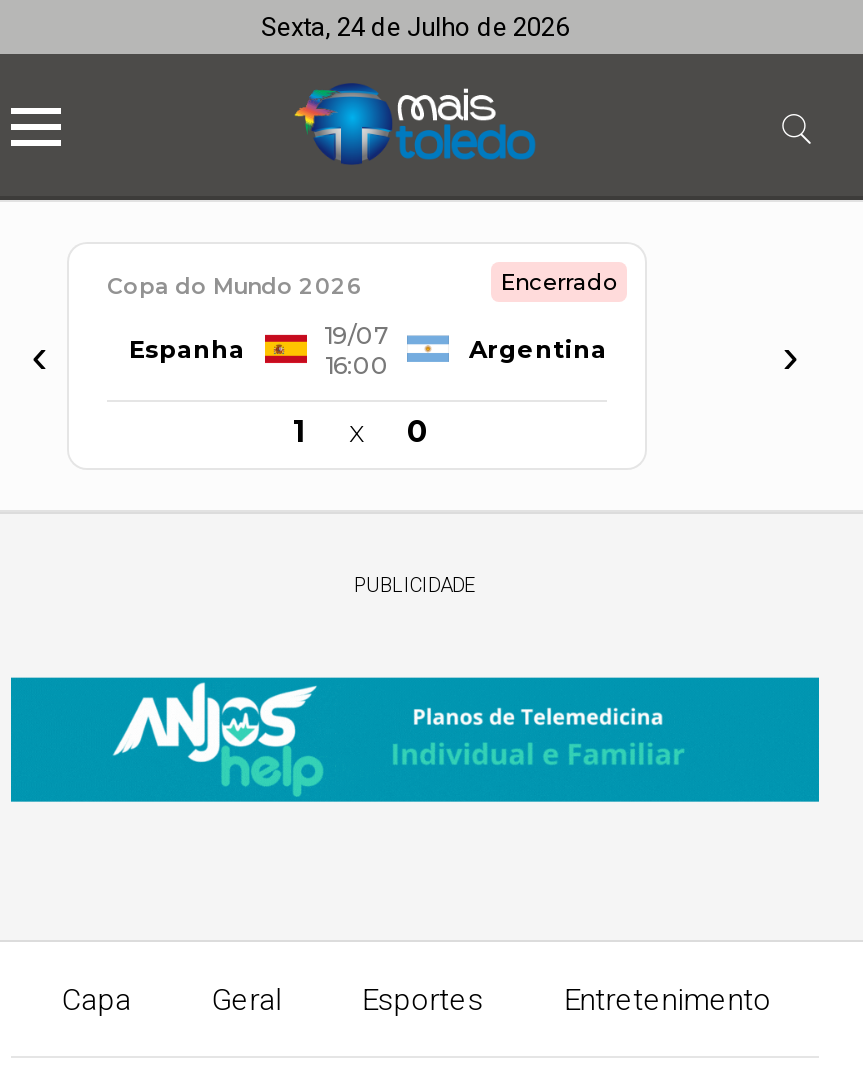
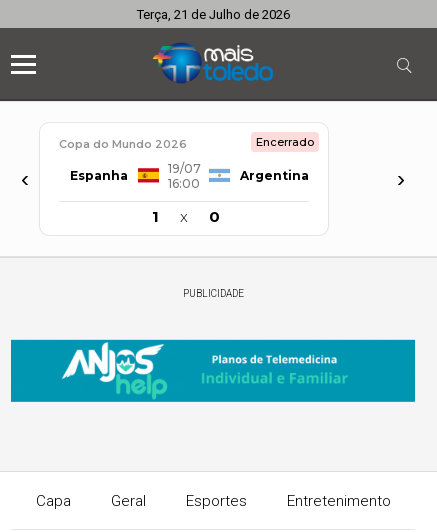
[261,12,569,42] Sexta, 24 de Julho de 2026 -> [136,7,289,22] Terça, 21 de Julho de 2026

